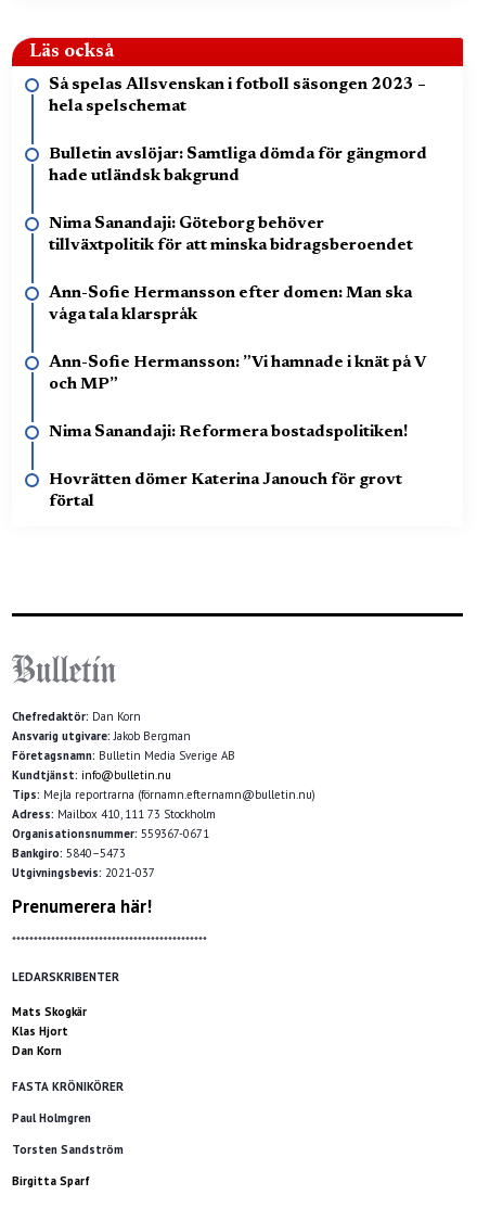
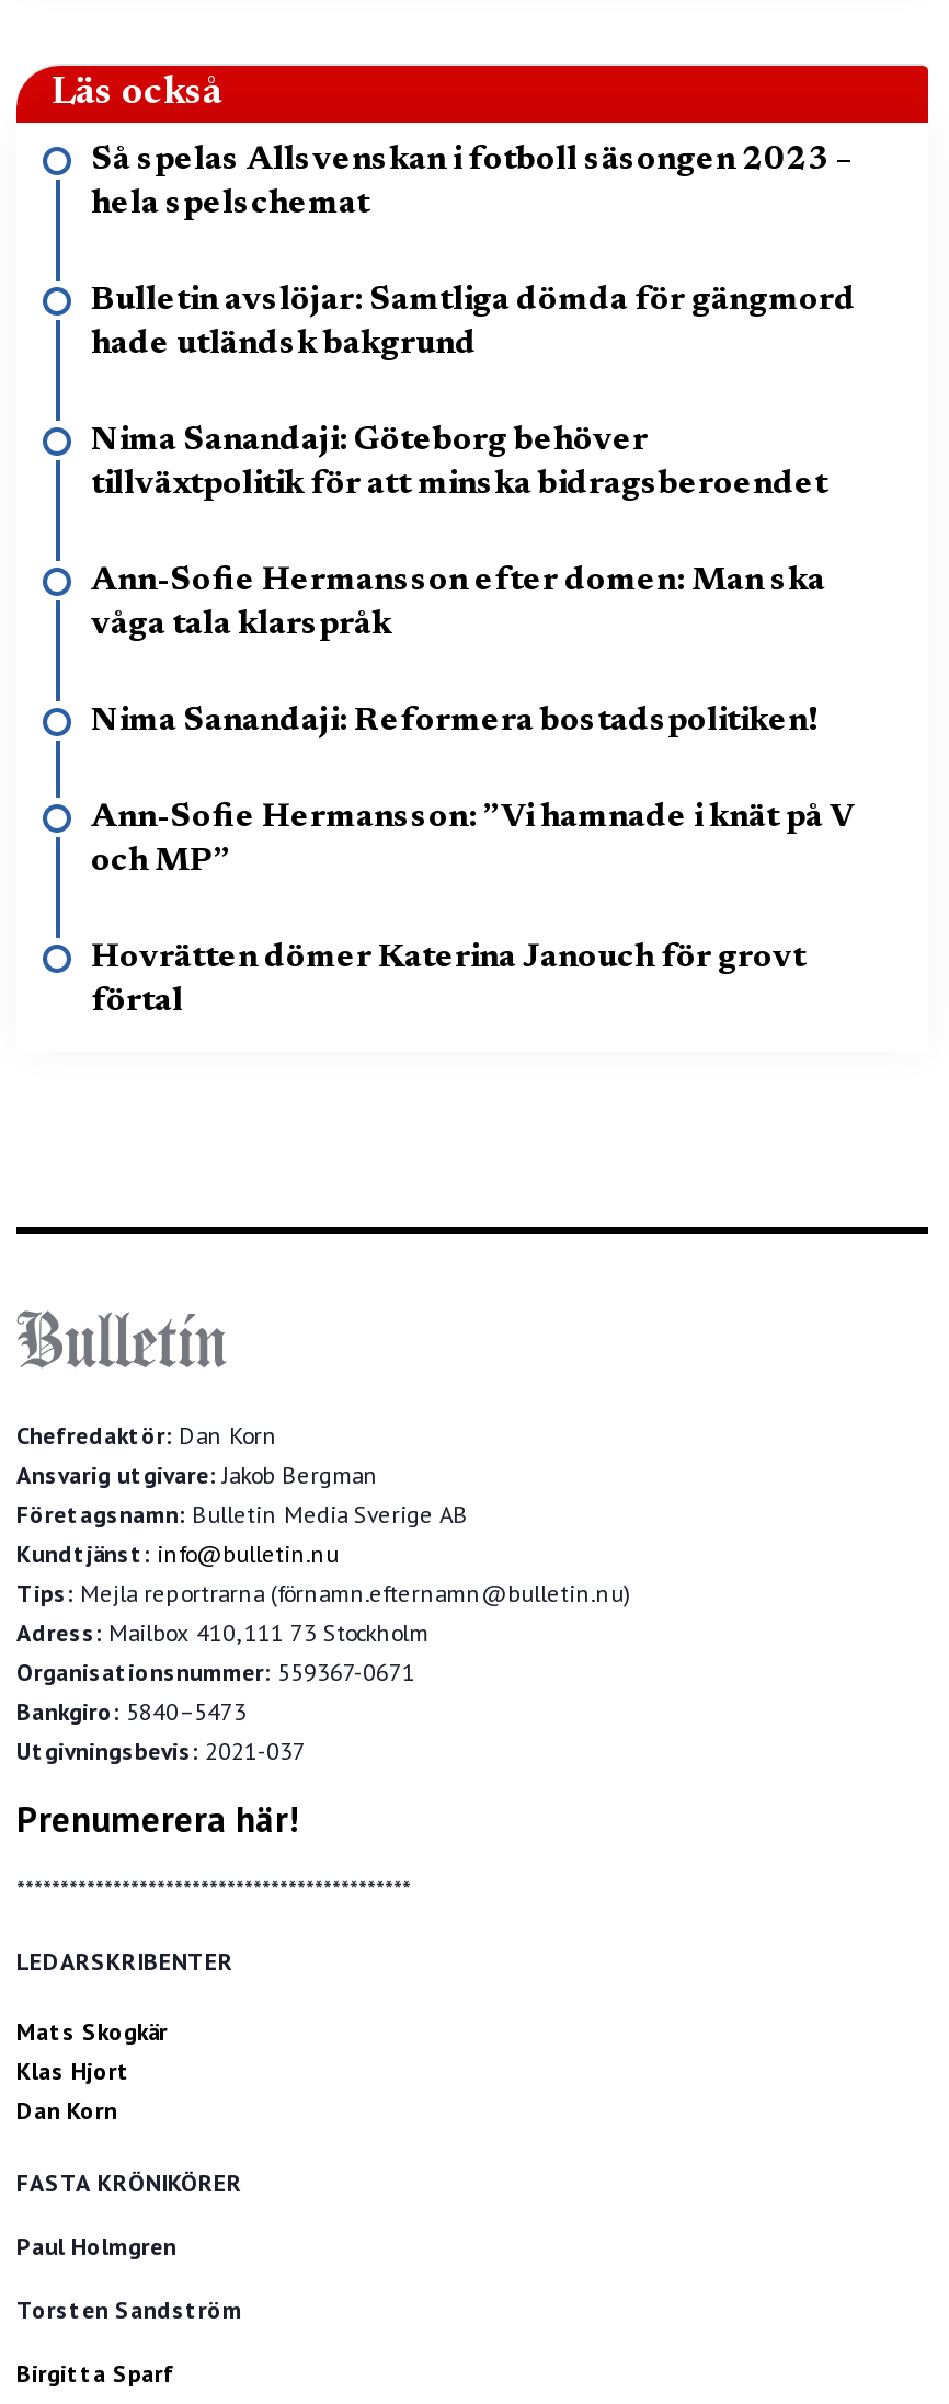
moved [49,354,426,392] -> [91,801,854,878]: Ann-Sofie Hermansson: ”Vi hamnade i knät på V | och MP”
moved [49,424,408,440] -> [91,705,816,737]: Nima Sanandaji: Reformera bostadspolitiken!

